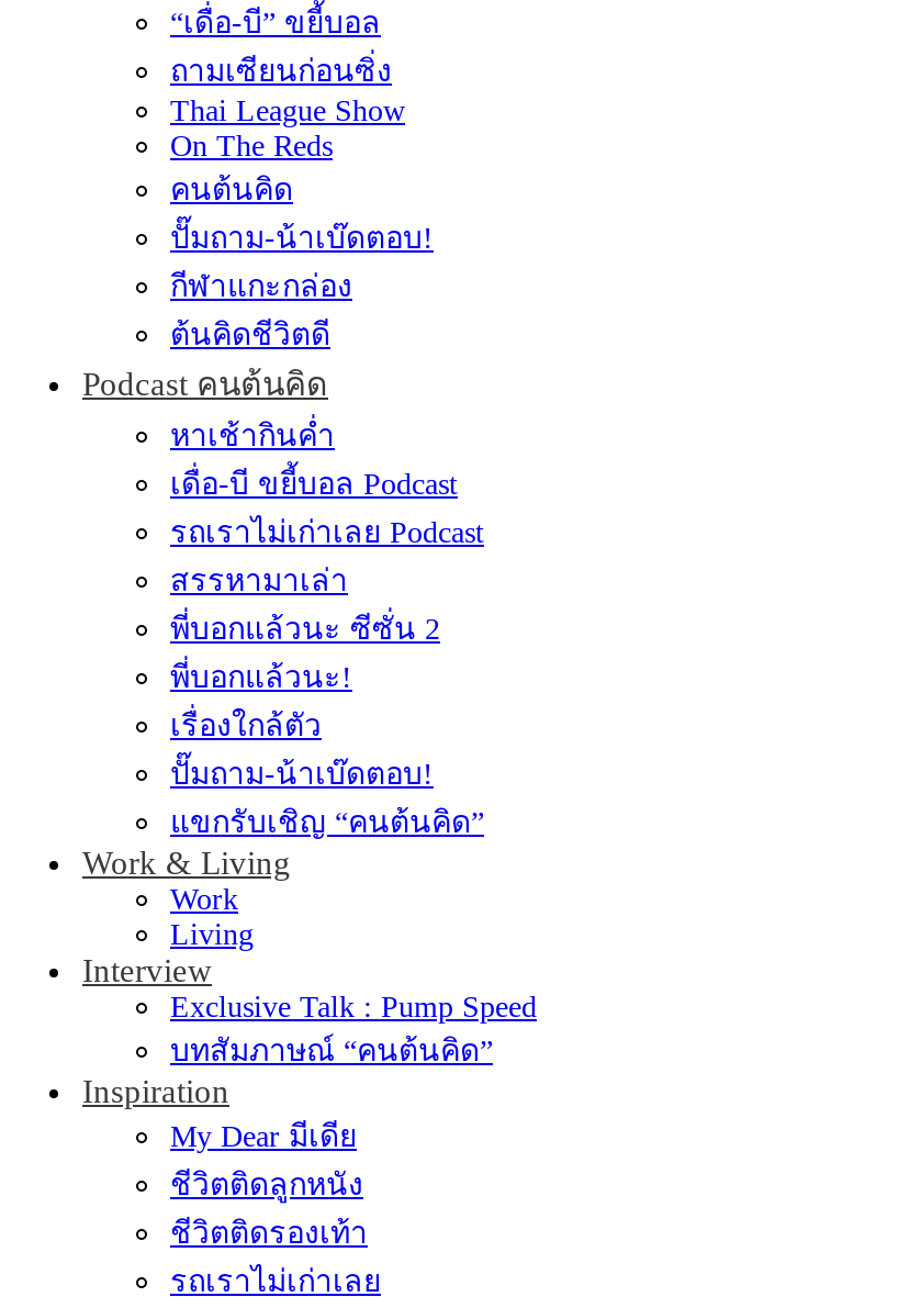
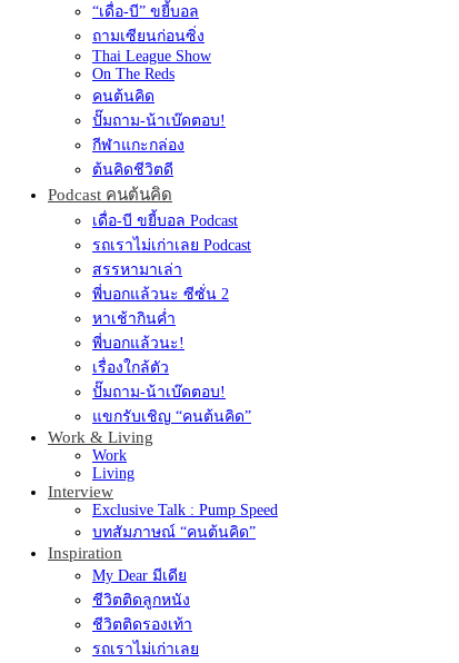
moved [170,420,335,452] -> [92,310,176,327]: หาเช้ากินค่ำ
moved [170,468,484,646] -> [92,212,251,303]: เดื่อ-บี ขยี้บอล Podcast | รถเราไม่เก่าเลย Podcast | สรรหามาเล่า | พี่บอกแล้วนะ ซีซั่น 2

